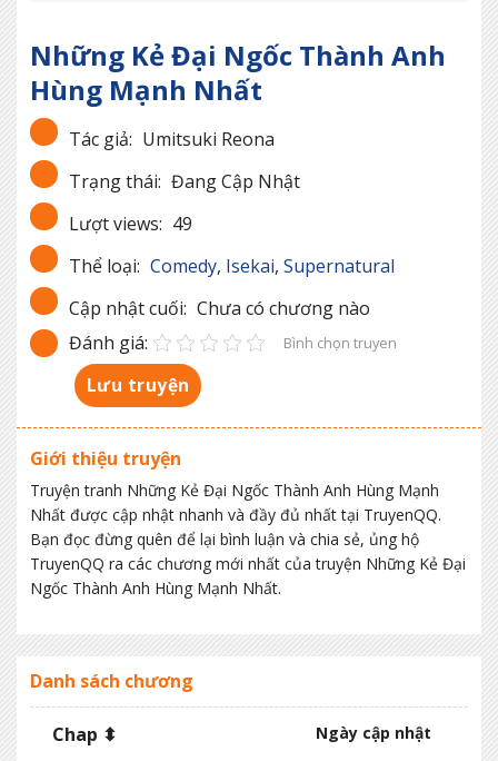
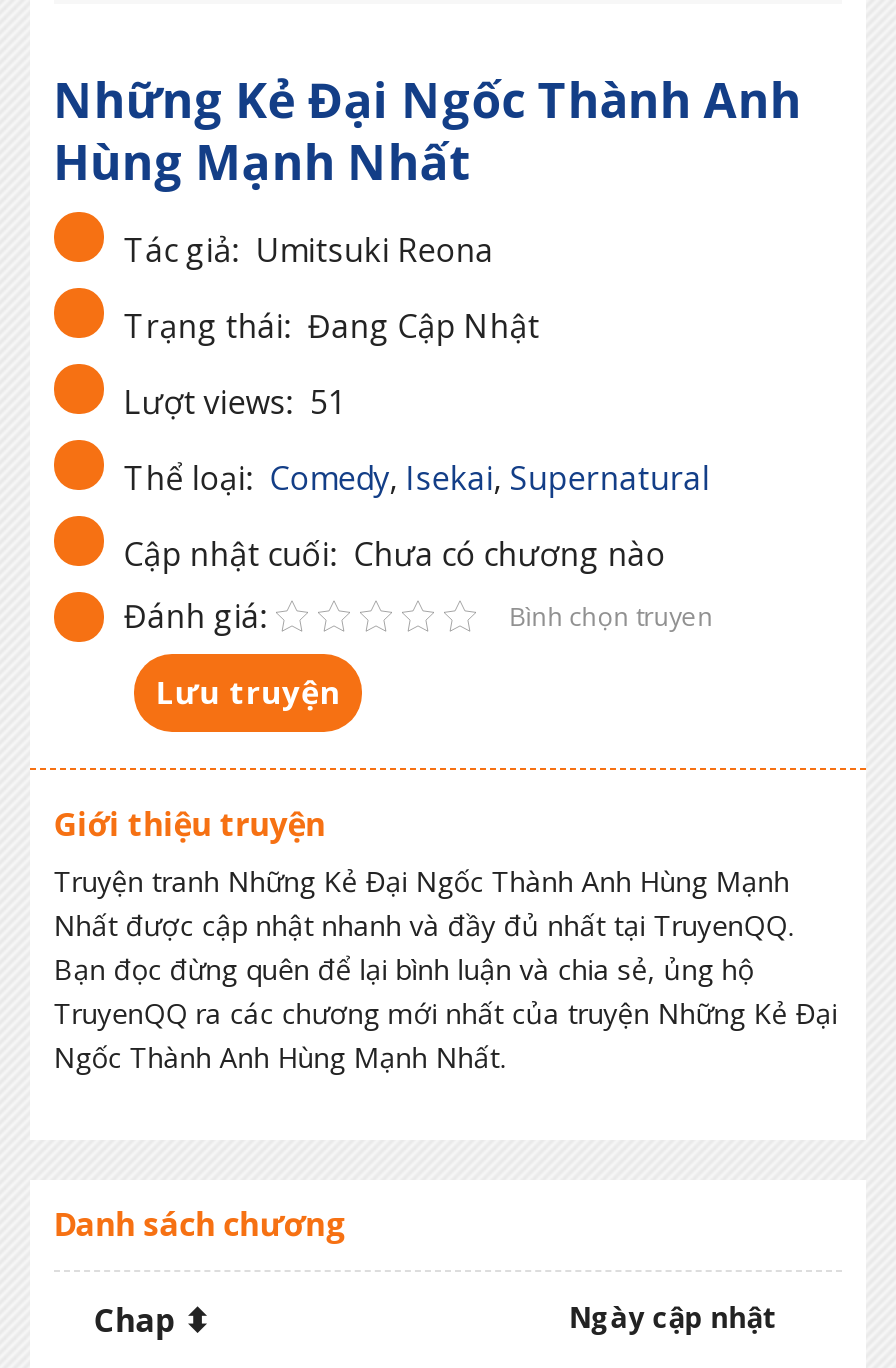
[69,211,192,236] Lượt views: 49 -> [124,379,346,423] Lượt views: 51

